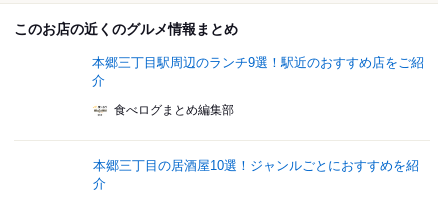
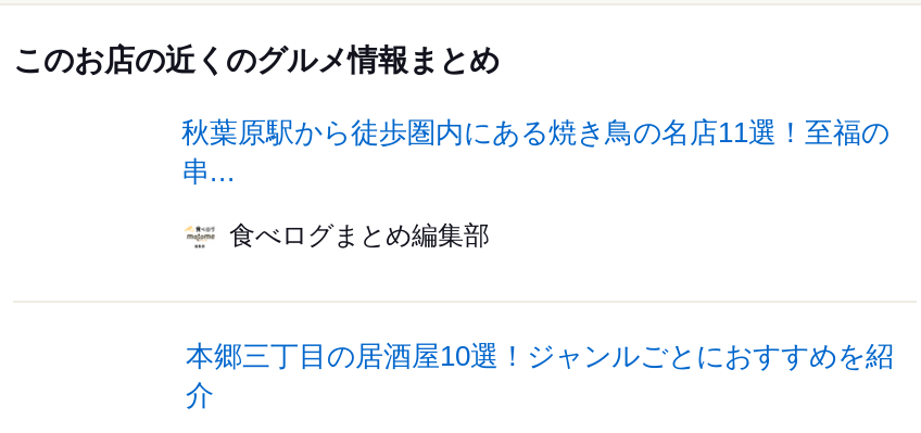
[92,55,424,88] 本郷三丁目駅周辺のランチ9選！駅近のおすすめ店をご紹 | 介 -> [181,117,890,188] 秋葉原駅から徒歩圏内にある焼き鳥の名店11選！至福の | 串...

